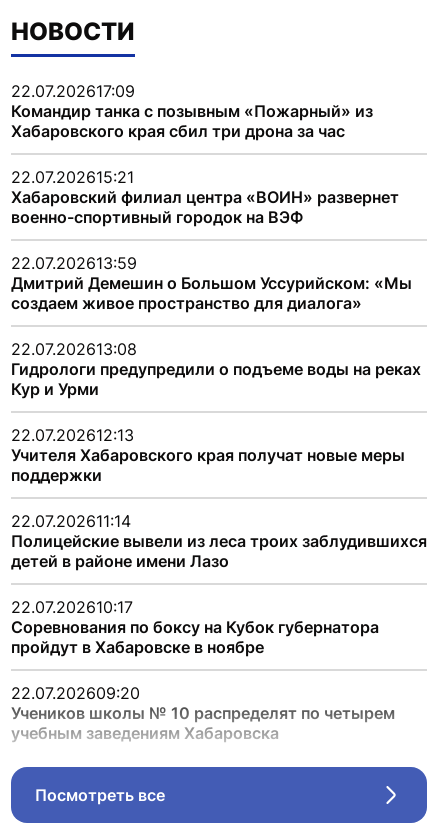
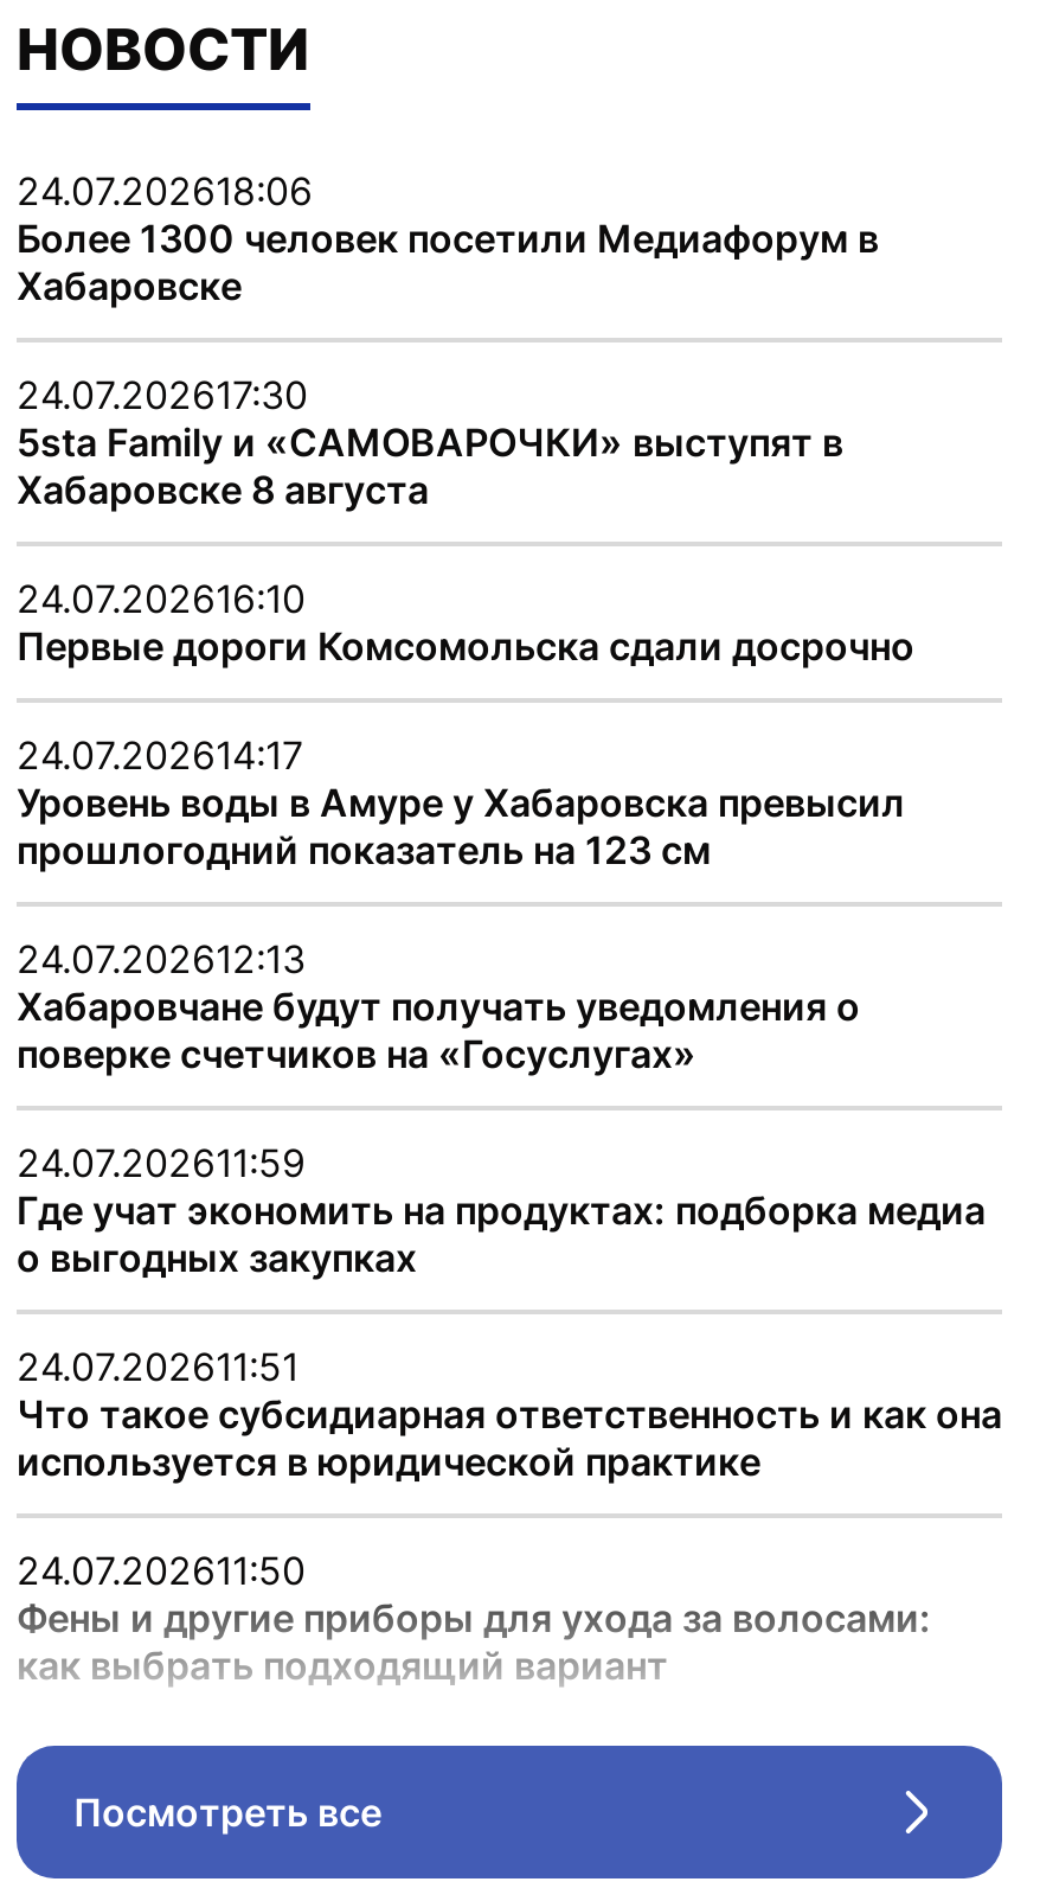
[11,81,373,141] 22.07.202617:09 | Командир танка с позывным «Пожарный» из | Хабаровского края сбил три дрона за час -> [17,167,879,309] 24.07.202618:06 | Более 1300 человек посетили Медиафорум в | Хабаровске
[11,167,399,227] 22.07.202615:21 | Хабаровский филиал центра «ВОИН» развернет | военно-спортивный городок на ВЭФ -> [17,371,843,513] 24.07.202617:30 | 5sta Family и «САМОВАРОЧКИ» выступят в | Хабаровске 8 августа
[11,253,412,313] 22.07.202613:59 | Дмитрий Демешин о Большом Уссурийском: «Мы | создаем живое пространство для диалога» -> [17,575,914,670] 24.07.202616:10 | Первые дороги Комсомольска сдали досрочно
[11,339,421,399] 22.07.202613:08 | Гидрологи предупредили о подъеме воды на реках | Кур и Урми -> [17,731,905,873] 24.07.202614:17 | Уровень воды в Амуре у Хабаровска превысил | прошлогодний показатель на 123 см
[11,425,405,485] 22.07.202612:13 | Учителя Хабаровского края получат новые меры | поддержки -> [17,935,860,1077] 24.07.202612:13 | Хабаровчане будут получать уведомления о | поверке счетчиков на «Госуслугах»
[11,511,427,571] 22.07.202611:14 | Полицейские вывели из леса троих заблудившихся | детей в районе имени Лазо -> [17,1139,986,1281] 24.07.202611:59 | Где учат экономить на продуктах: подборка медиа | о выгодных закупках
[11,597,379,657] 22.07.202610:17 | Соревнования по боксу на Кубок губернатора | пройдут в Хабаровске в ноябре -> [17,1343,1002,1485] 24.07.202611:51 | Что такое субсидиарная ответственность и как она | используется в юридической практике
[11,683,395,743] 22.07.202609:20 | Учеников школы № 10 распределят по четырем | учебным заведениям Хабаровска -> [17,1547,931,1689] 24.07.202611:50 | Фены и другие приборы для ухода за волосами: | как выбрать подходящий вариант

